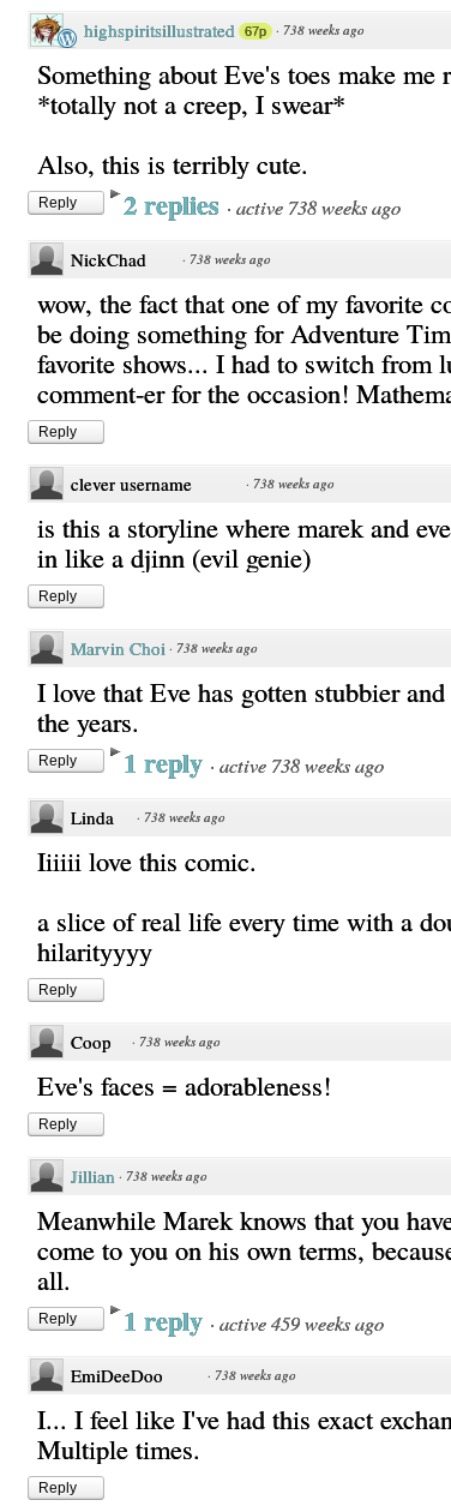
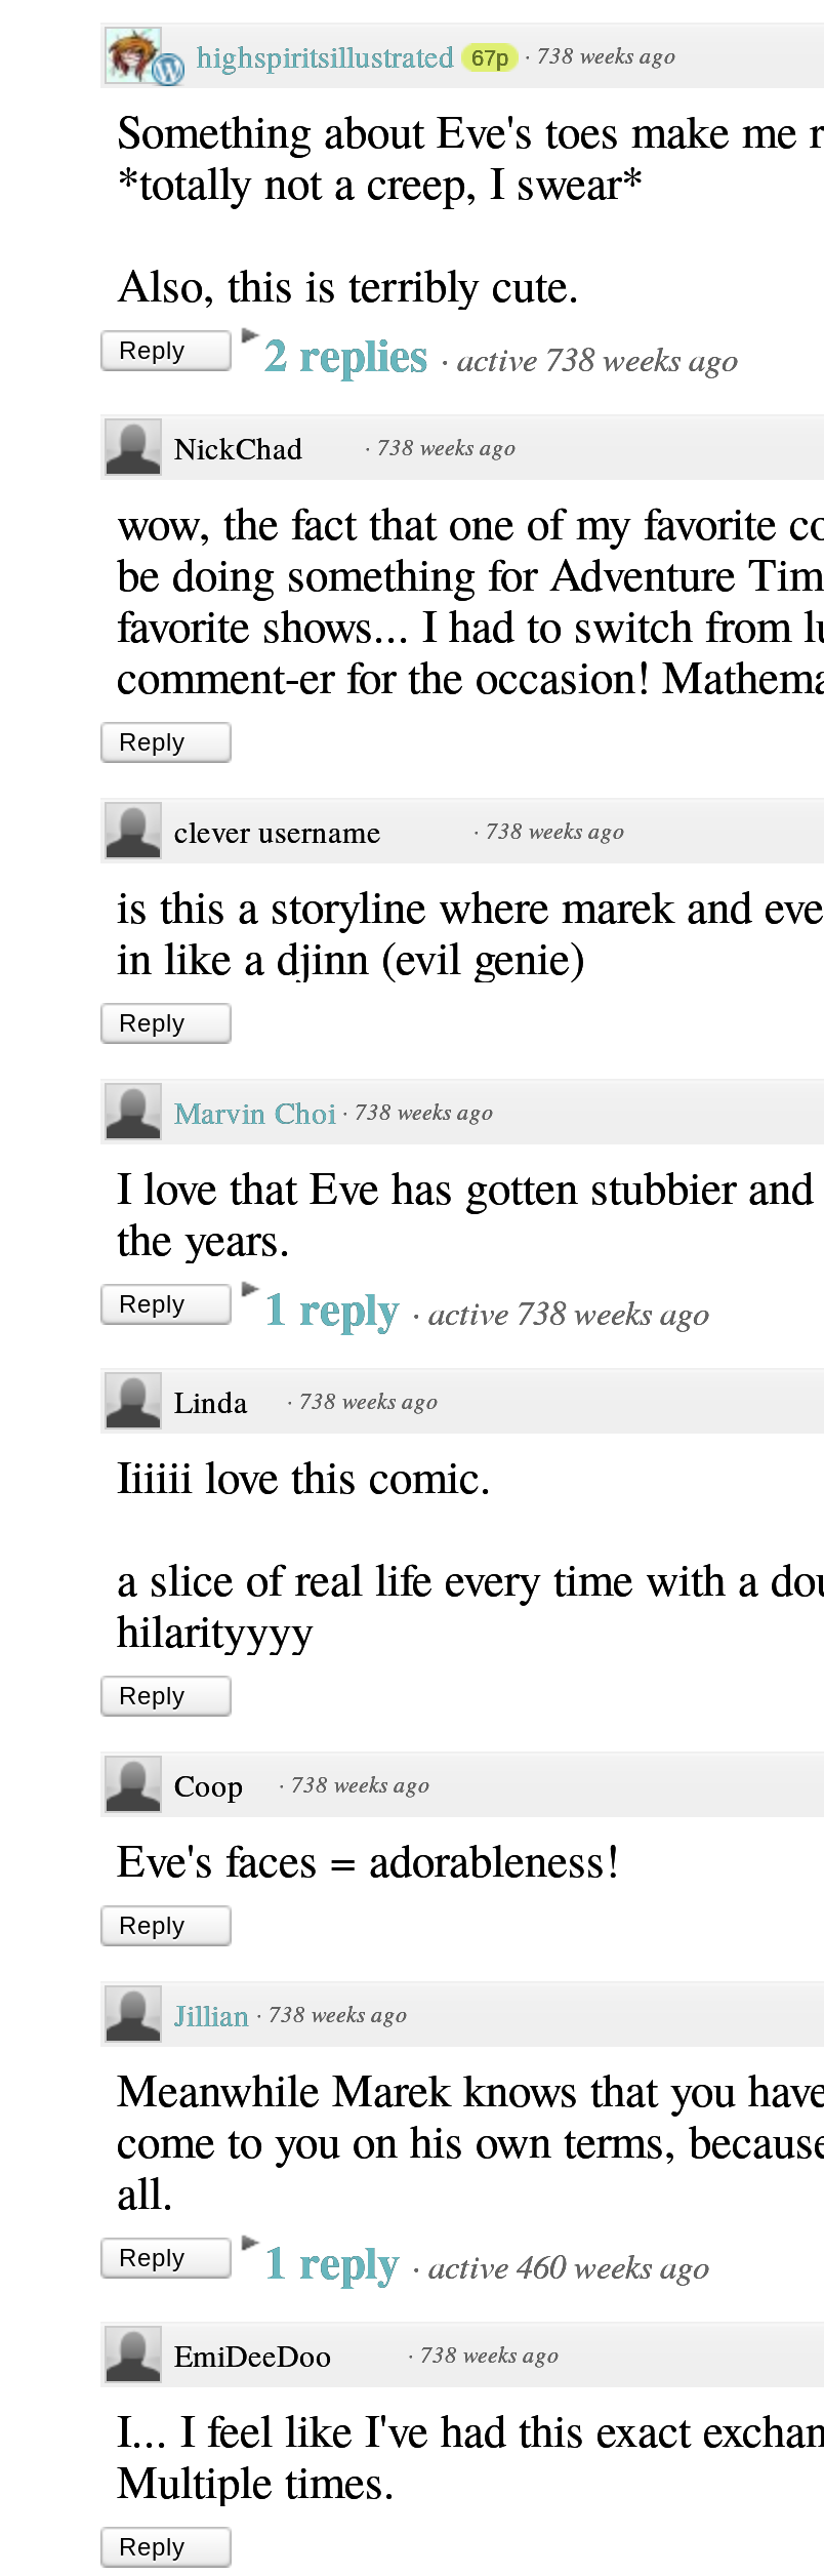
[124,1301,384,1340] 1 reply · active 459 weeks ago -> [264,2227,709,2295] 1 reply · active 460 weeks ago

